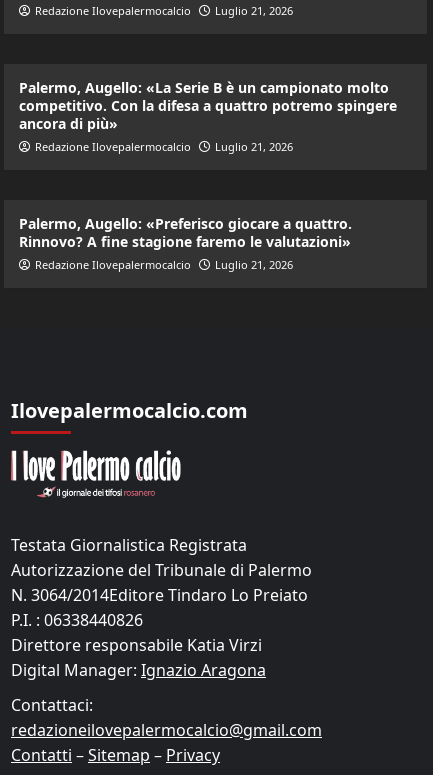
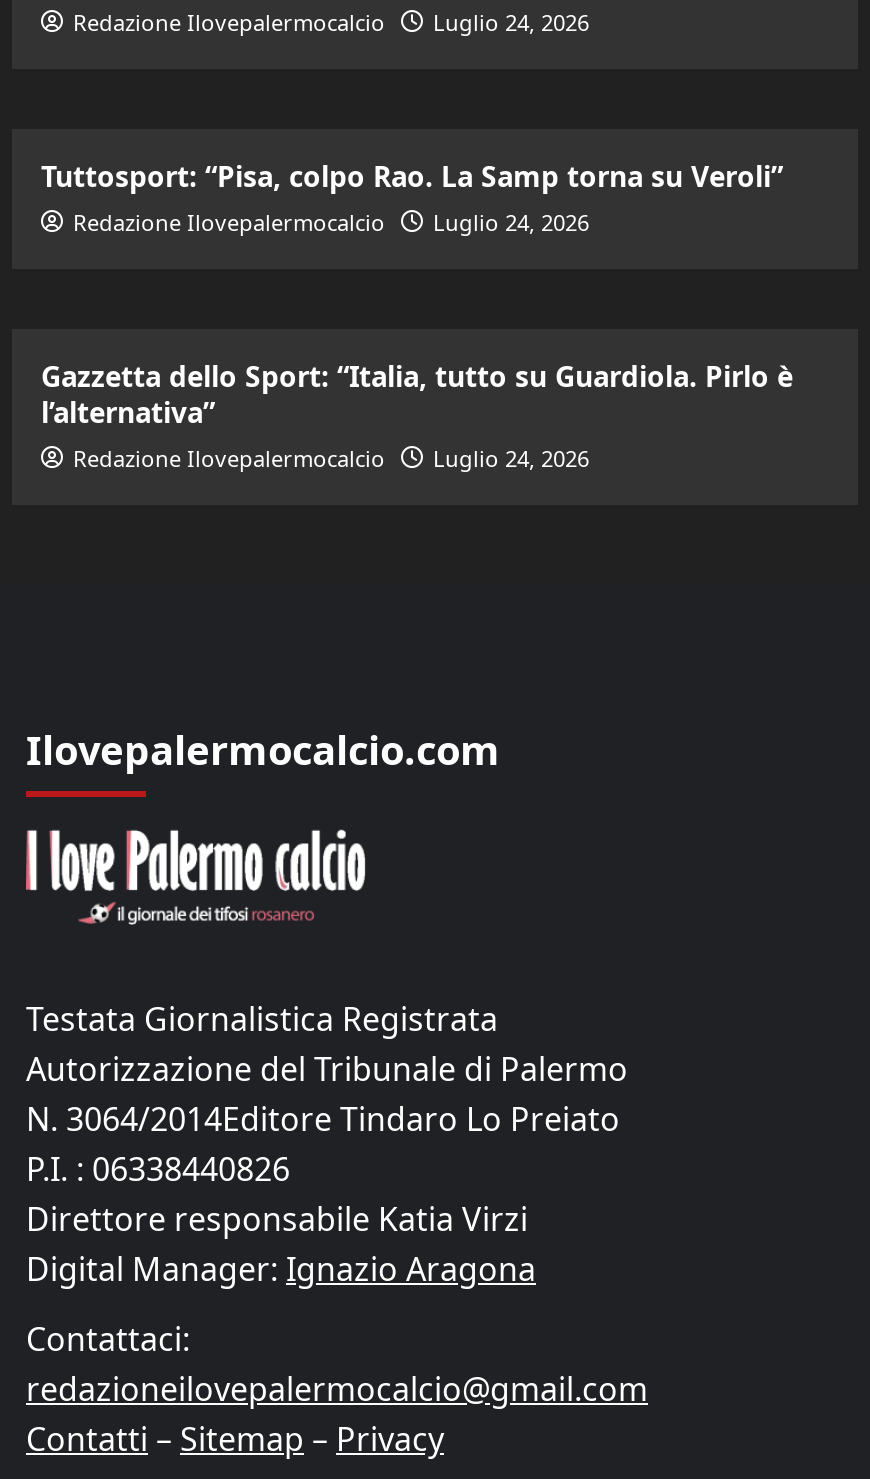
[34,3,292,18] Redazione Ilovepalermocalcio Luglio 21, 2026 -> [73,7,589,37] Redazione Ilovepalermocalcio Luglio 24, 2026
[18,78,396,133] Palermo, Augello: «La Serie B è un campionato molto | competitivo. Con la difesa a quattro potremo spingere | ancora di più» -> [41,157,783,195] Tuttosport: “Pisa, colpo Rao. La Samp torna su Veroli”
[34,139,292,154] Redazione Ilovepalermocalcio Luglio 21, 2026 -> [73,207,589,237] Redazione Ilovepalermocalcio Luglio 24, 2026
[18,214,351,251] Palermo, Augello: «Preferisco giocare a quattro. | Rinnovo? A fine stagione faremo le valutazioni» -> [41,357,793,431] Gazzetta dello Sport: “Italia, tutto su Guardiola. Pirlo è | l’alternativa”
[34,257,292,272] Redazione Ilovepalermocalcio Luglio 21, 2026 -> [73,443,589,473] Redazione Ilovepalermocalcio Luglio 24, 2026

